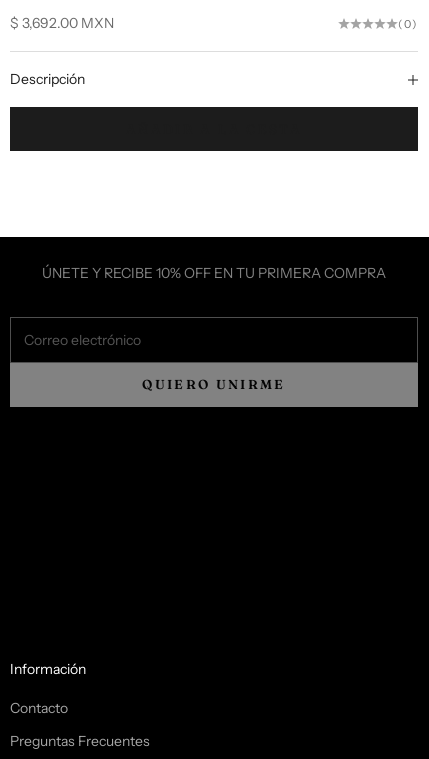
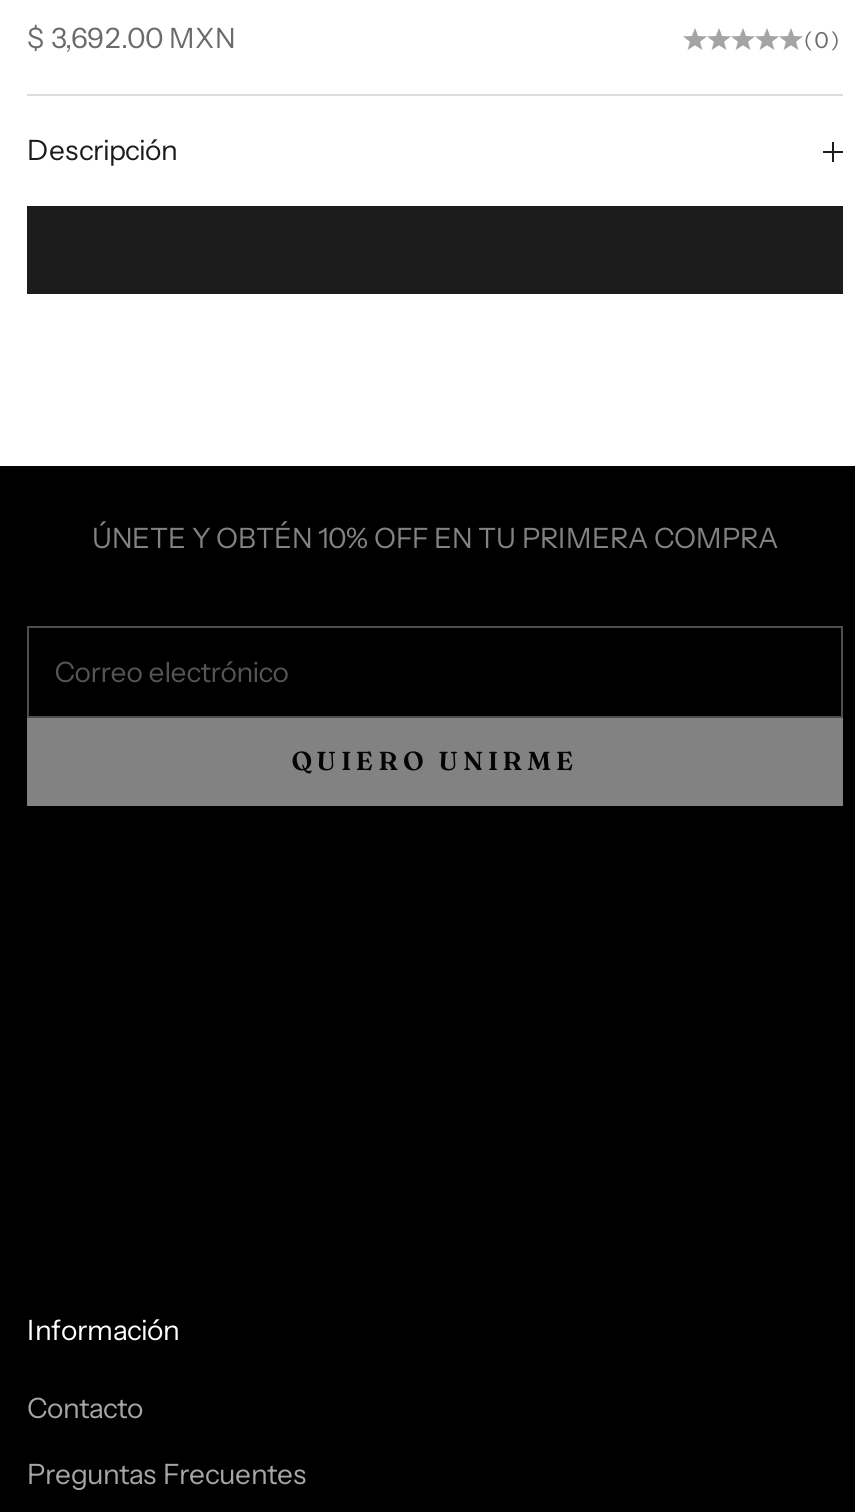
[42,264,386,282] ÚNETE Y RECIBE 10% OFF EN TU PRIMERA COMPRA -> [92,520,778,556] ÚNETE Y OBTÉN 10% OFF EN TU PRIMERA COMPRA

